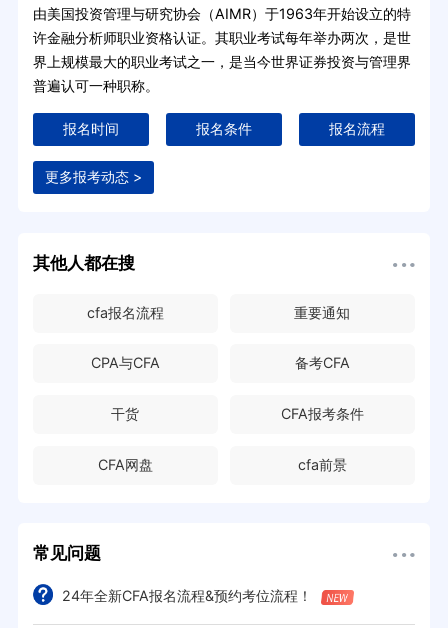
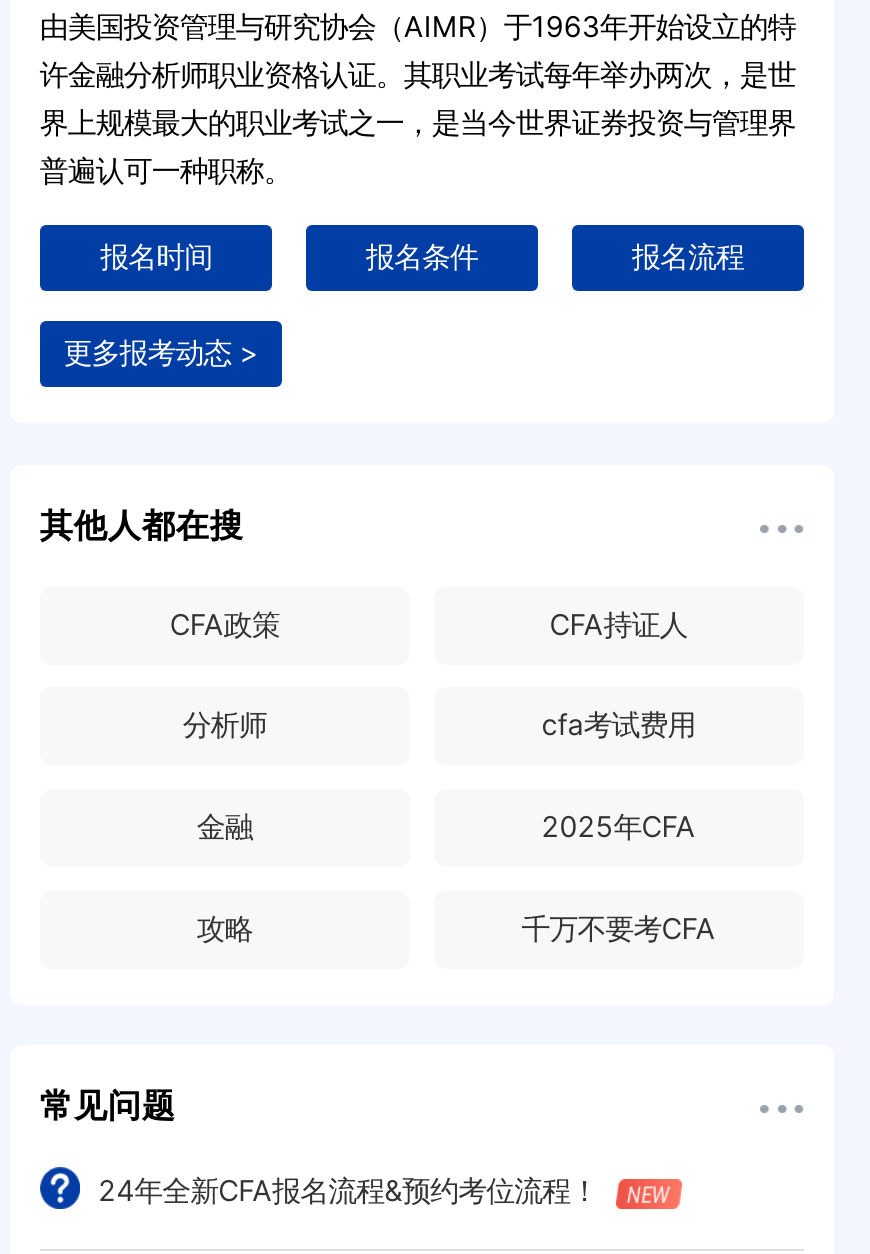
[87,304,350,321] cfa报名流程 | 重要通知 -> [170,606,687,640] CFA政策 | CFA持证人
[91,354,350,371] CPA与CFA | 备考CFA -> [183,708,695,742] 分析师 | cfa考试费用
[111,405,364,422] 干货 | CFA报考条件 -> [197,809,695,843] 金融 | 2025年CFA
[98,456,347,473] CFA网盘 | cfa前景 -> [197,911,715,945] 攻略 | 千万不要考CFA

